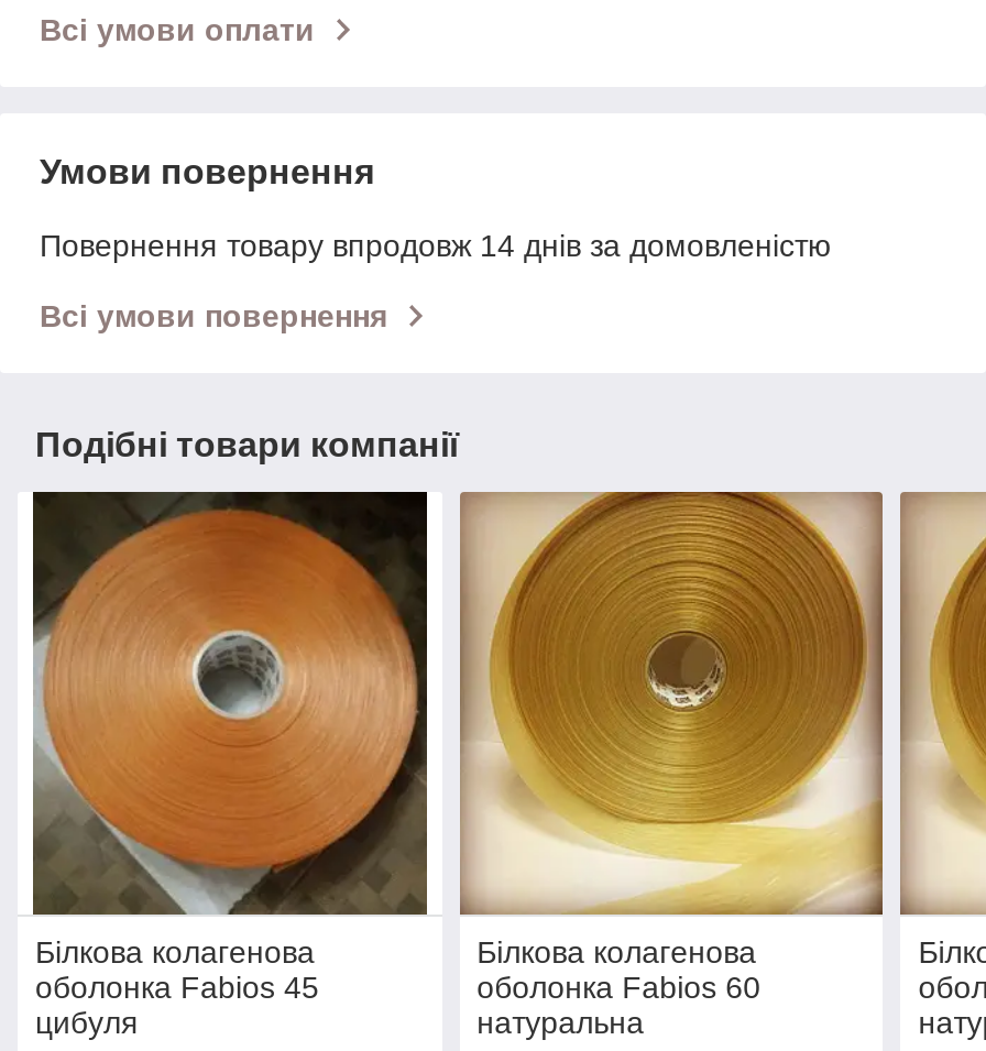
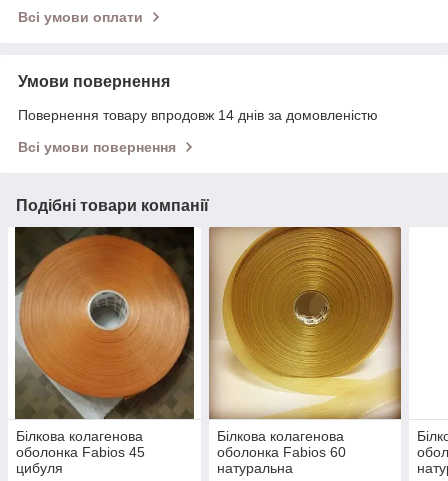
[898,490,979,917] [image] -> none

